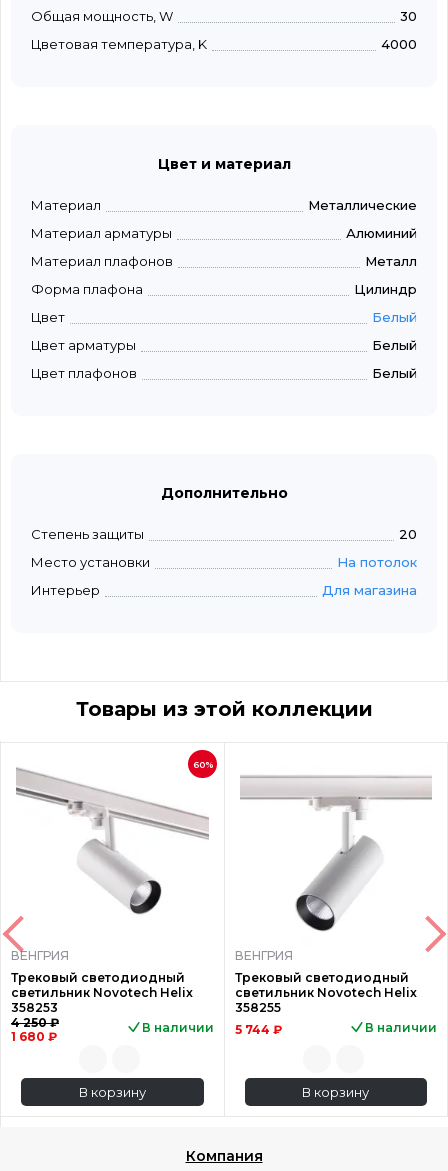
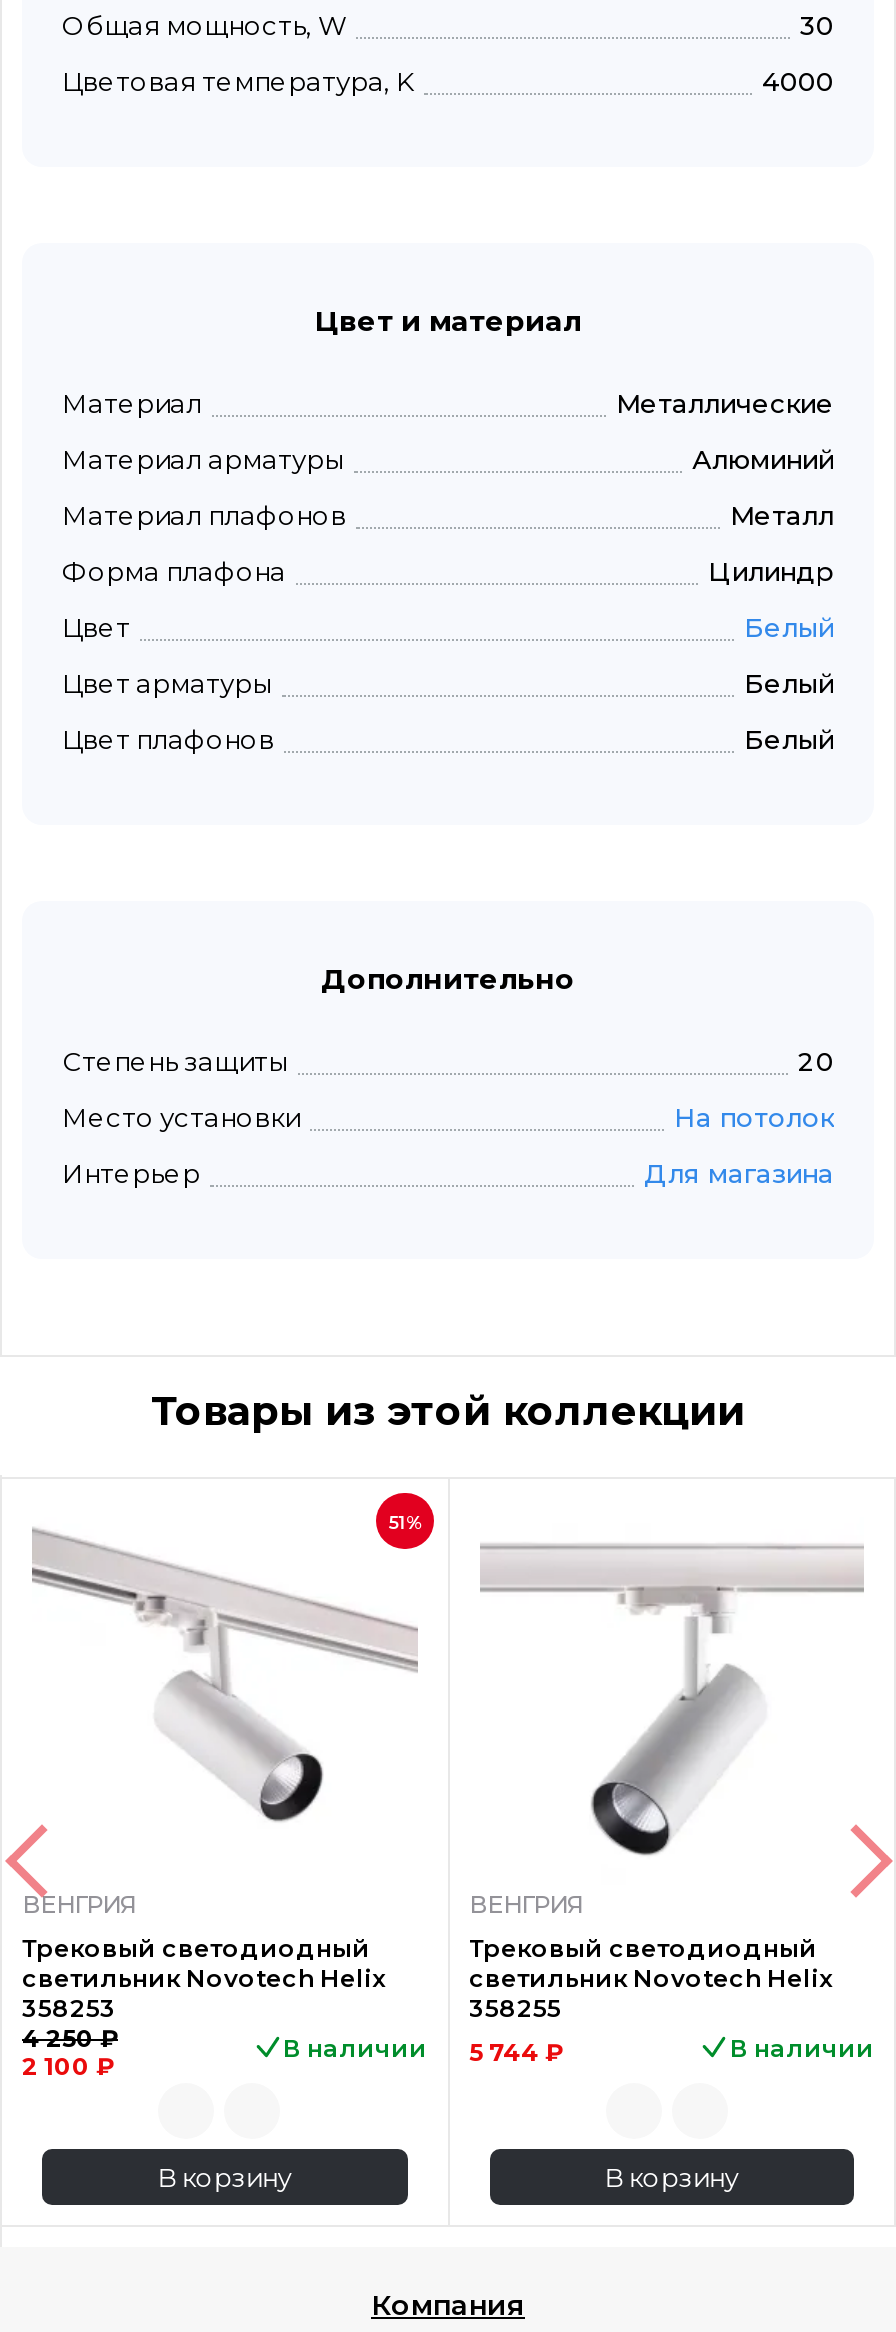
[193,759,213,770] 60% -> [388,1511,422,1533] 51%
[11,1029,57,1044] 1 680 ₽ -> [22,2050,114,2080] 2 100 ₽

